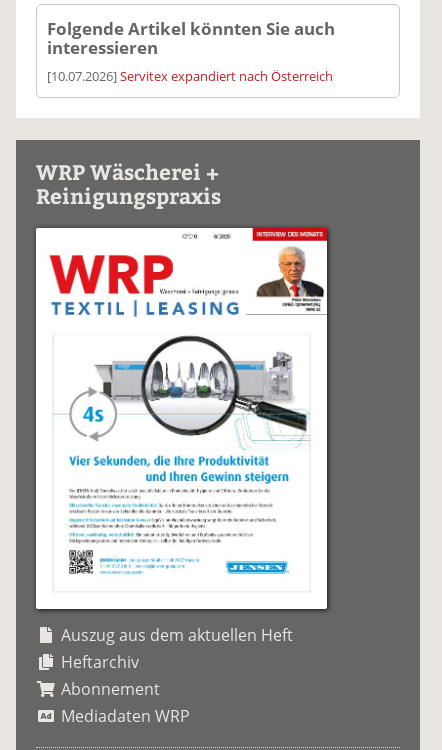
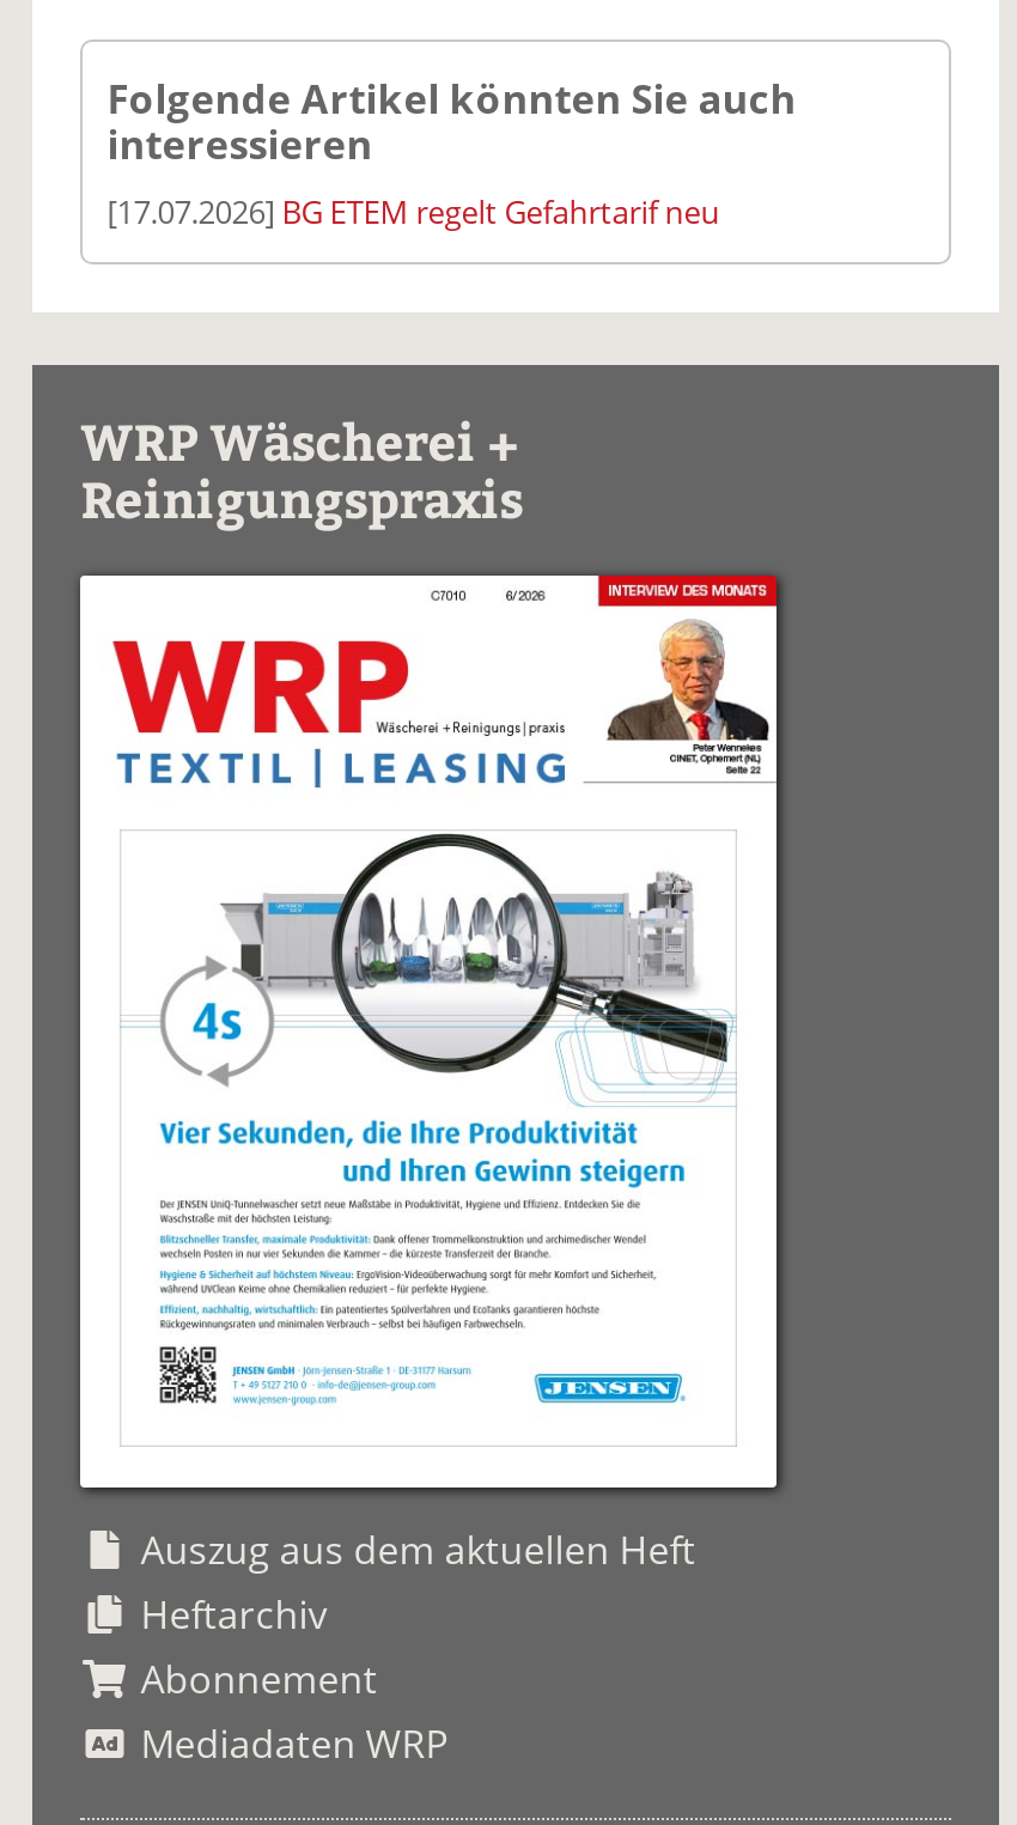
[47,67,333,85] [10.07.2026] Servitex expandiert nach Österreich -> [107,190,720,233] [17.07.2026] BG ETEM regelt Gefahrtarif neu

